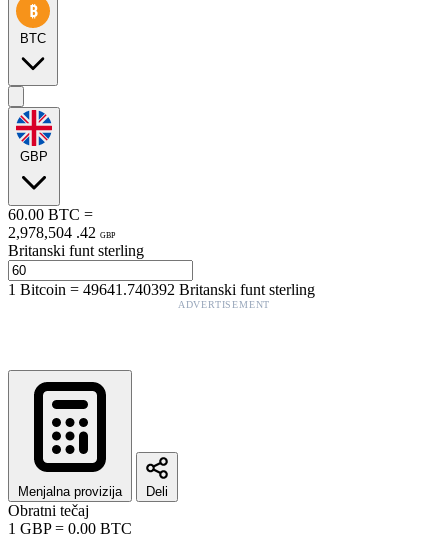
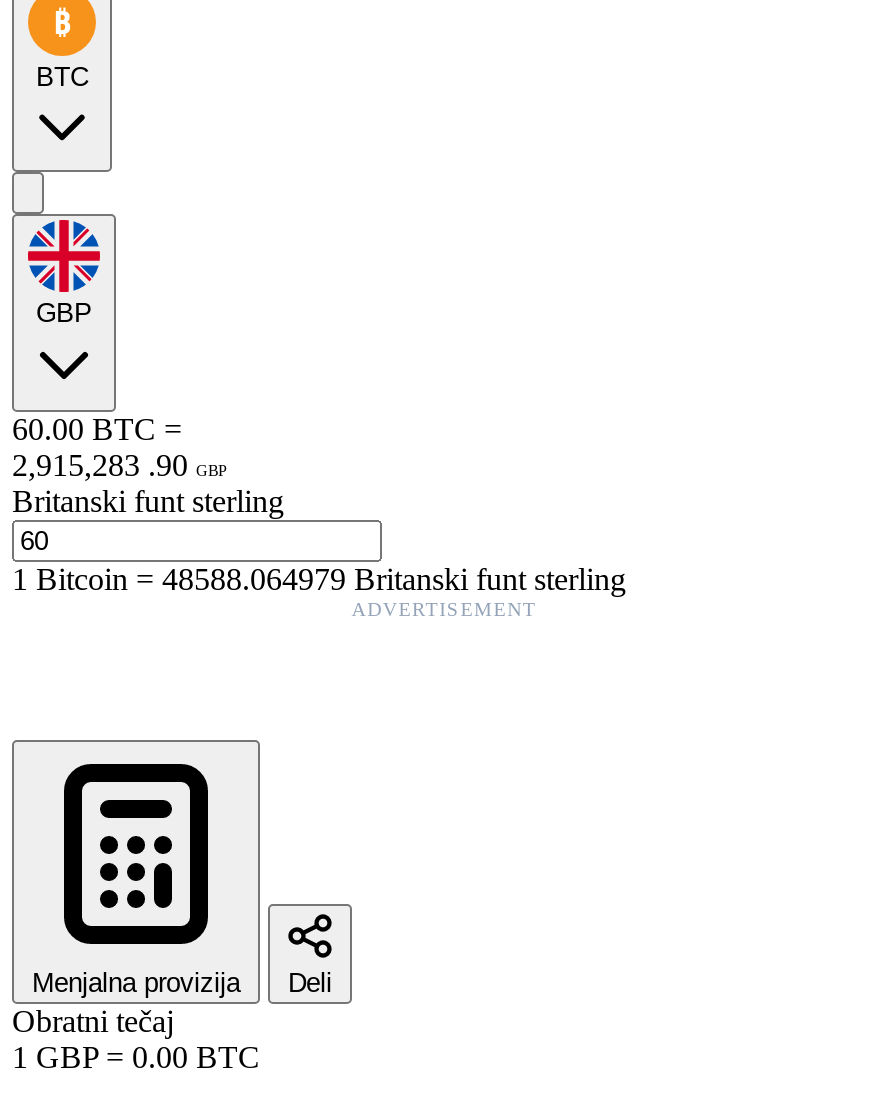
[8,224,115,241] 2,978,504 . 42 GBP -> [12,448,226,482] 2,915,283 . 90 GBP
[8,281,315,298] 1Bitcoin=49641.740392 Britanski funt sterling -> [12,562,626,596] 1Bitcoin=48588.064979 Britanski funt sterling

